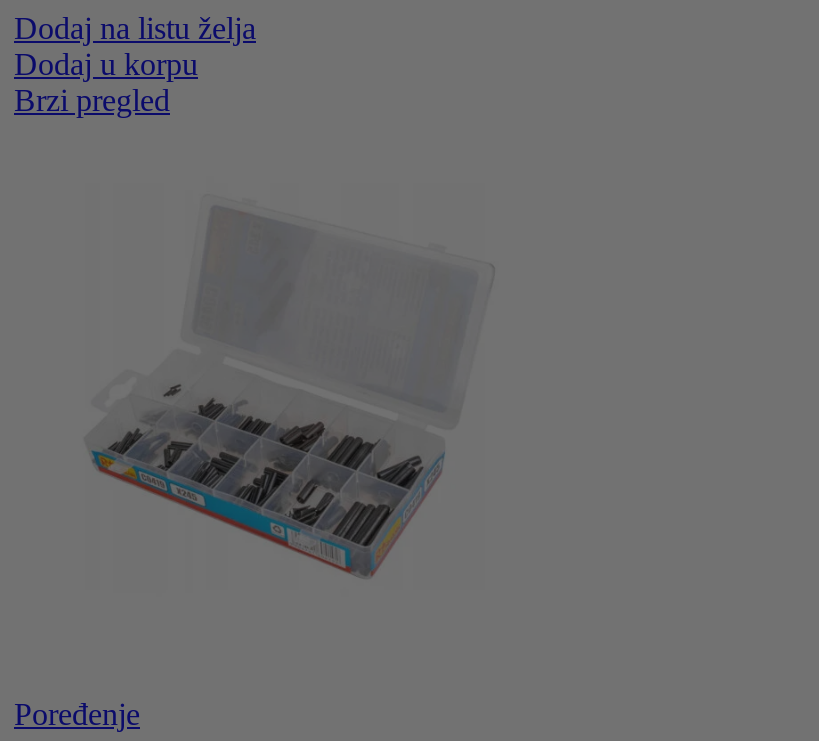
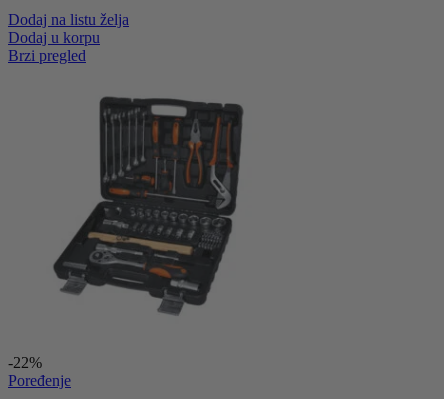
none -> [8,354,42,371] -22%
[86,183,482,585] [image] -> [50,96,244,317] [image]

